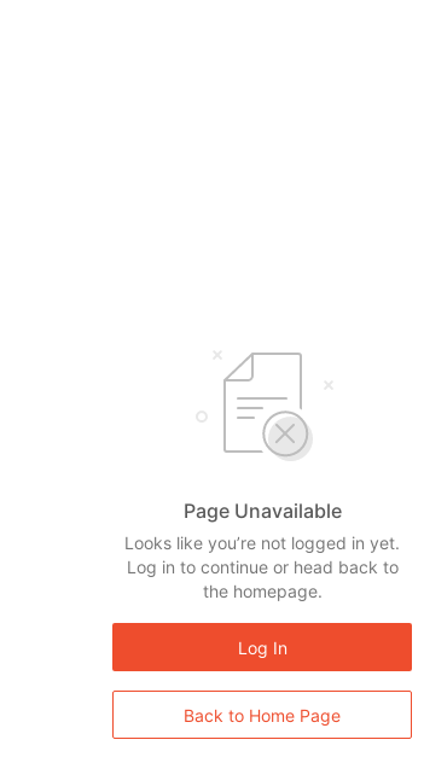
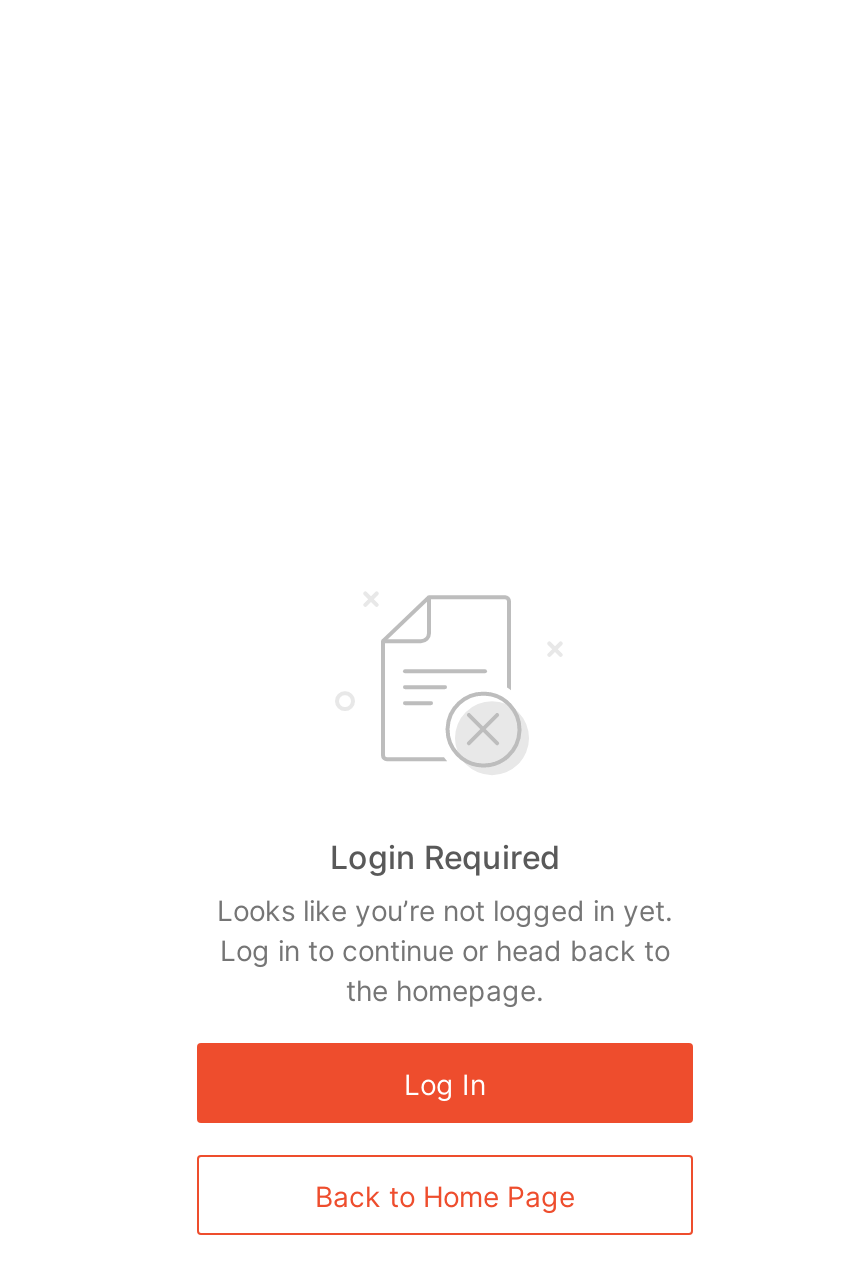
[183,499,341,523] Page Unavailable -> [330,837,560,877] Login Required

